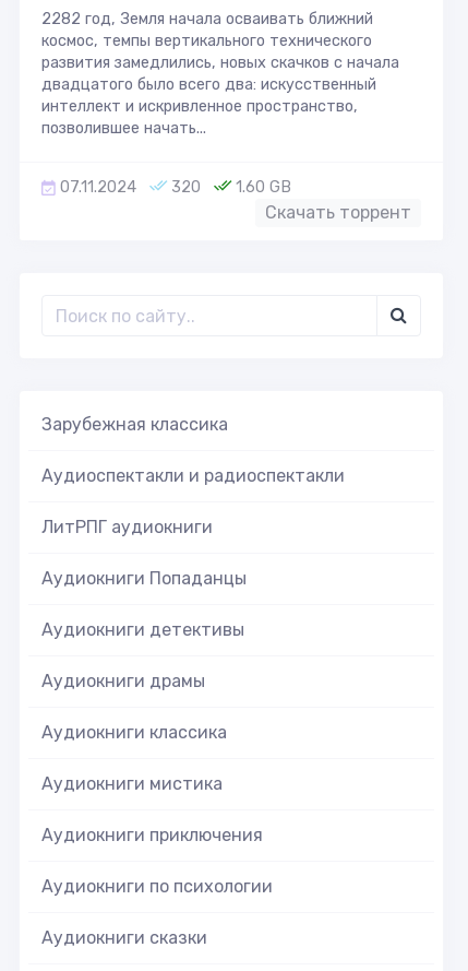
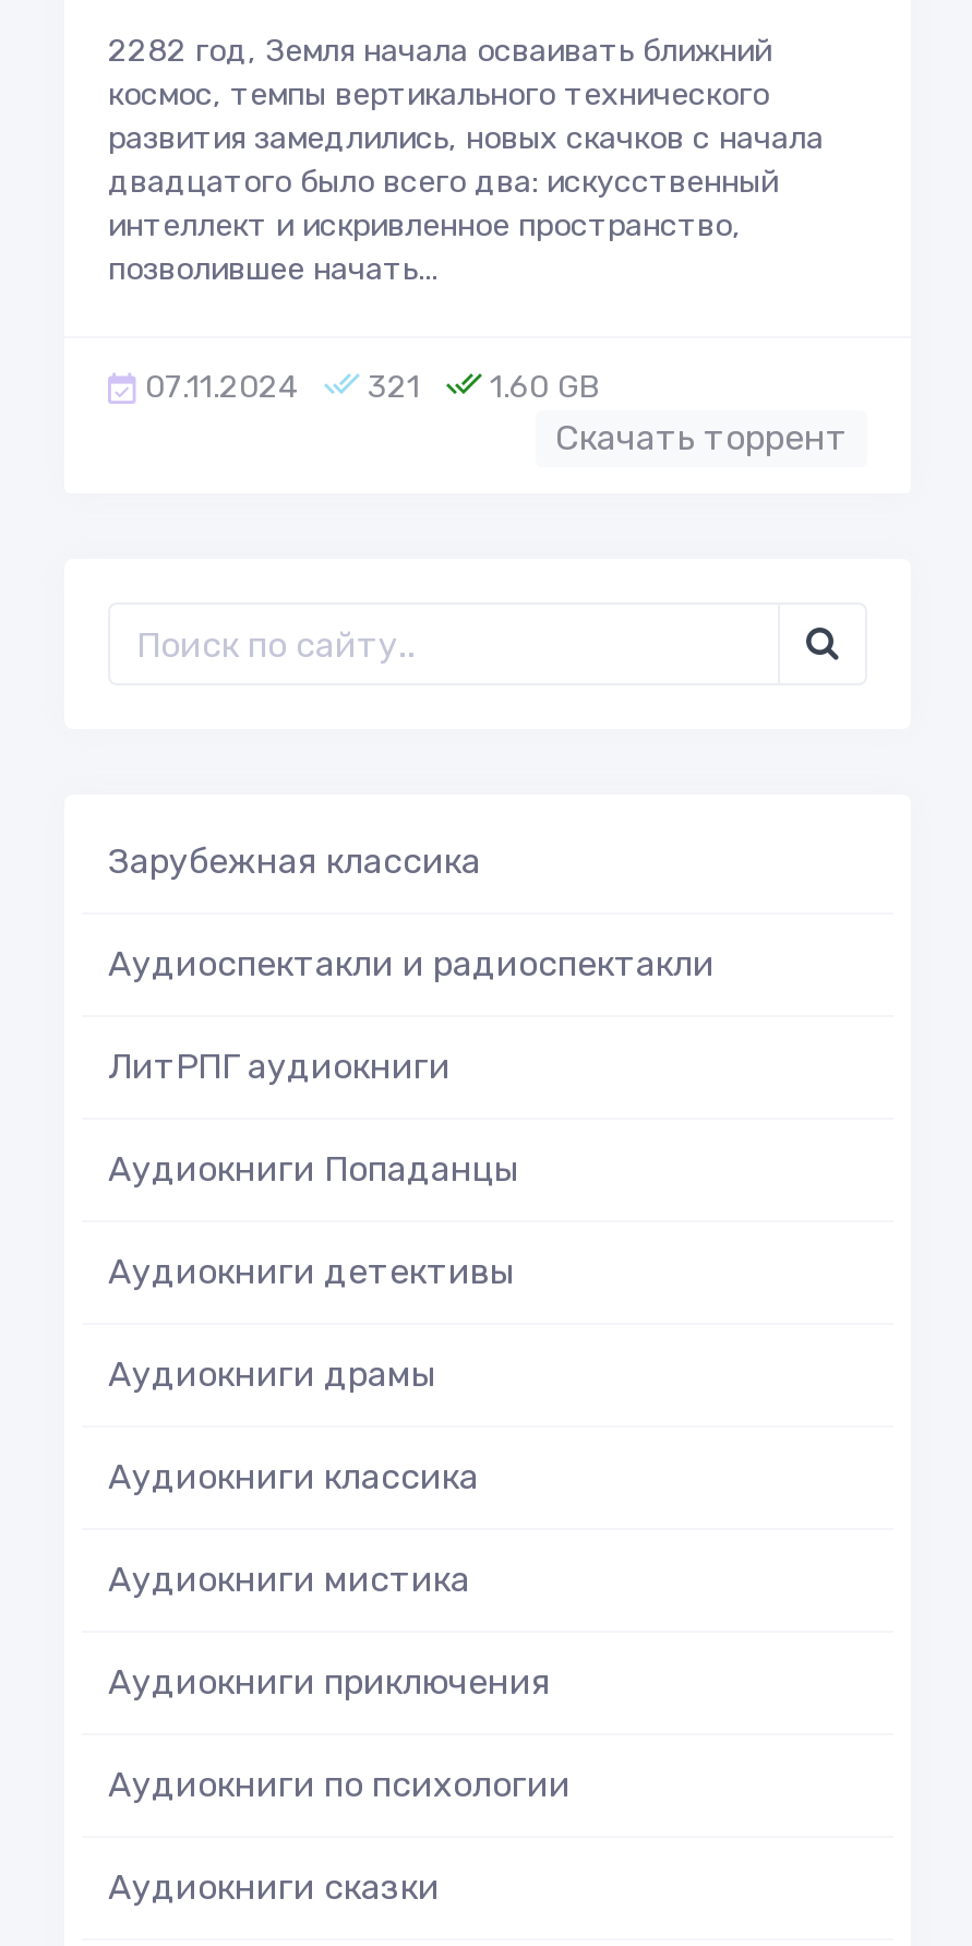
[56,178,291,197] 07.11.2024 320 1.60 GB -> [136,369,601,406] 07.11.2024 321 1.60 GB

